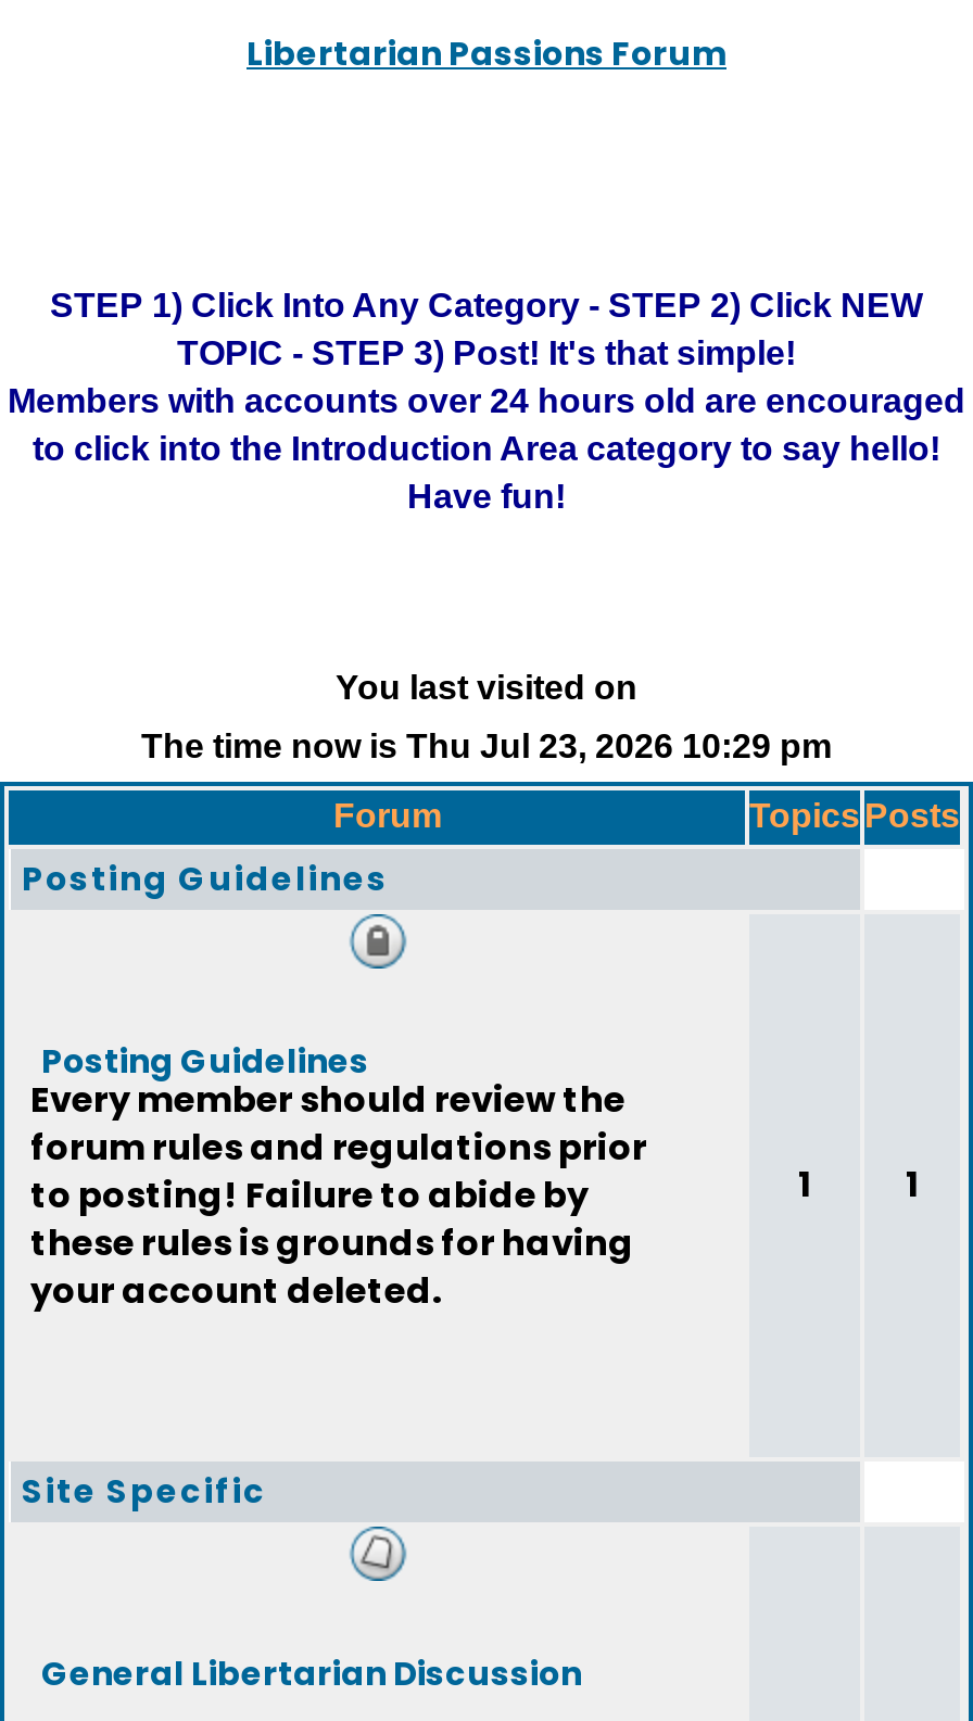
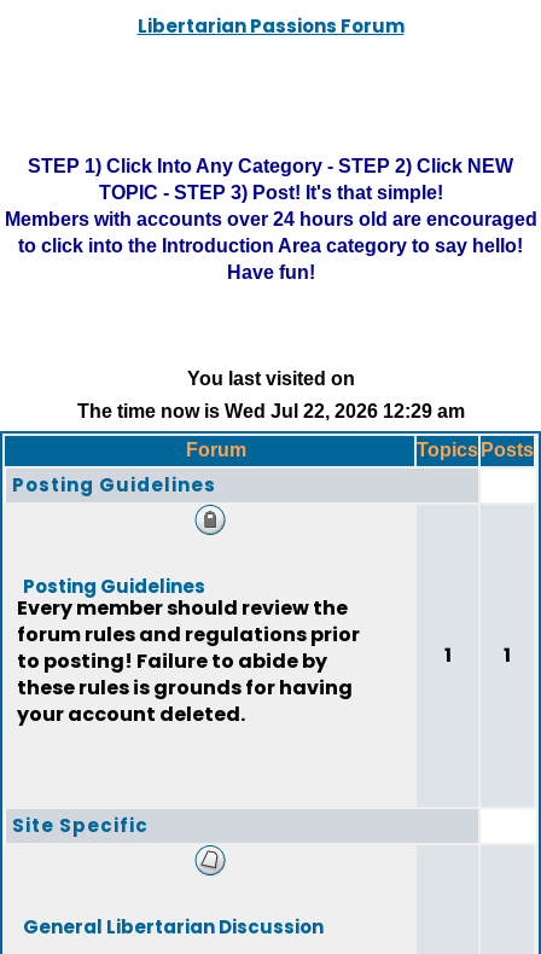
[141,727,832,764] The time now is Thu Jul 23, 2026 10:29 pm -> [77,401,464,421] The time now is Wed Jul 22, 2026 12:29 am

